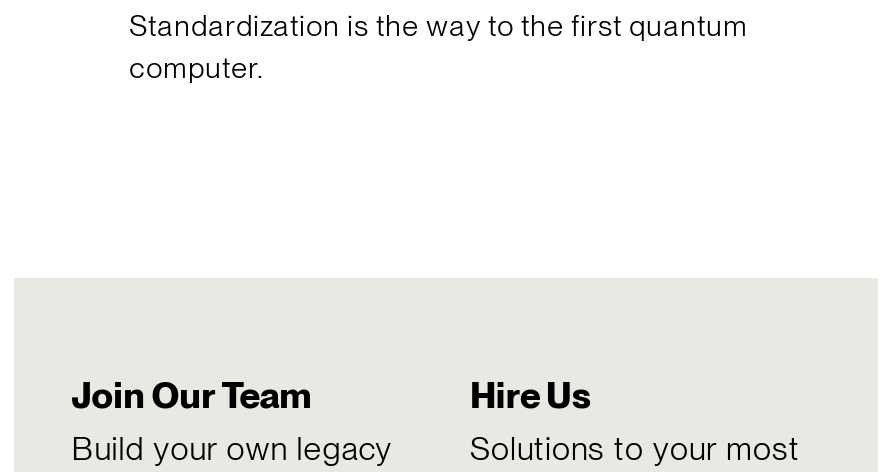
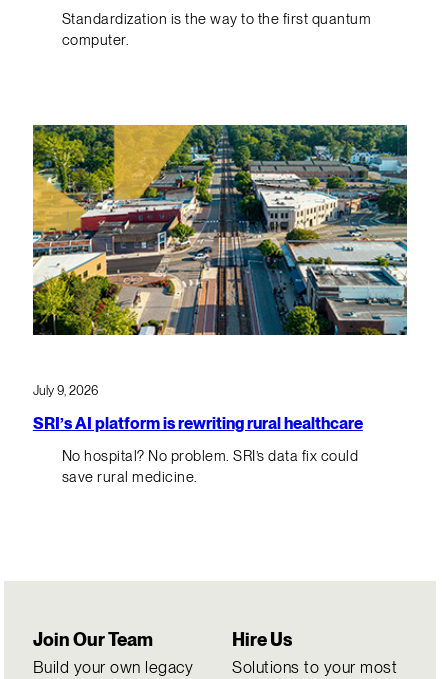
none -> [32,124,408,336] [image]
none -> [33,383,363,486] July 9, 2026 | SRI’s AI platform is rewriting rural healthcare | No hospital? No problem. SRI’s data fix could | save rural medicine.

